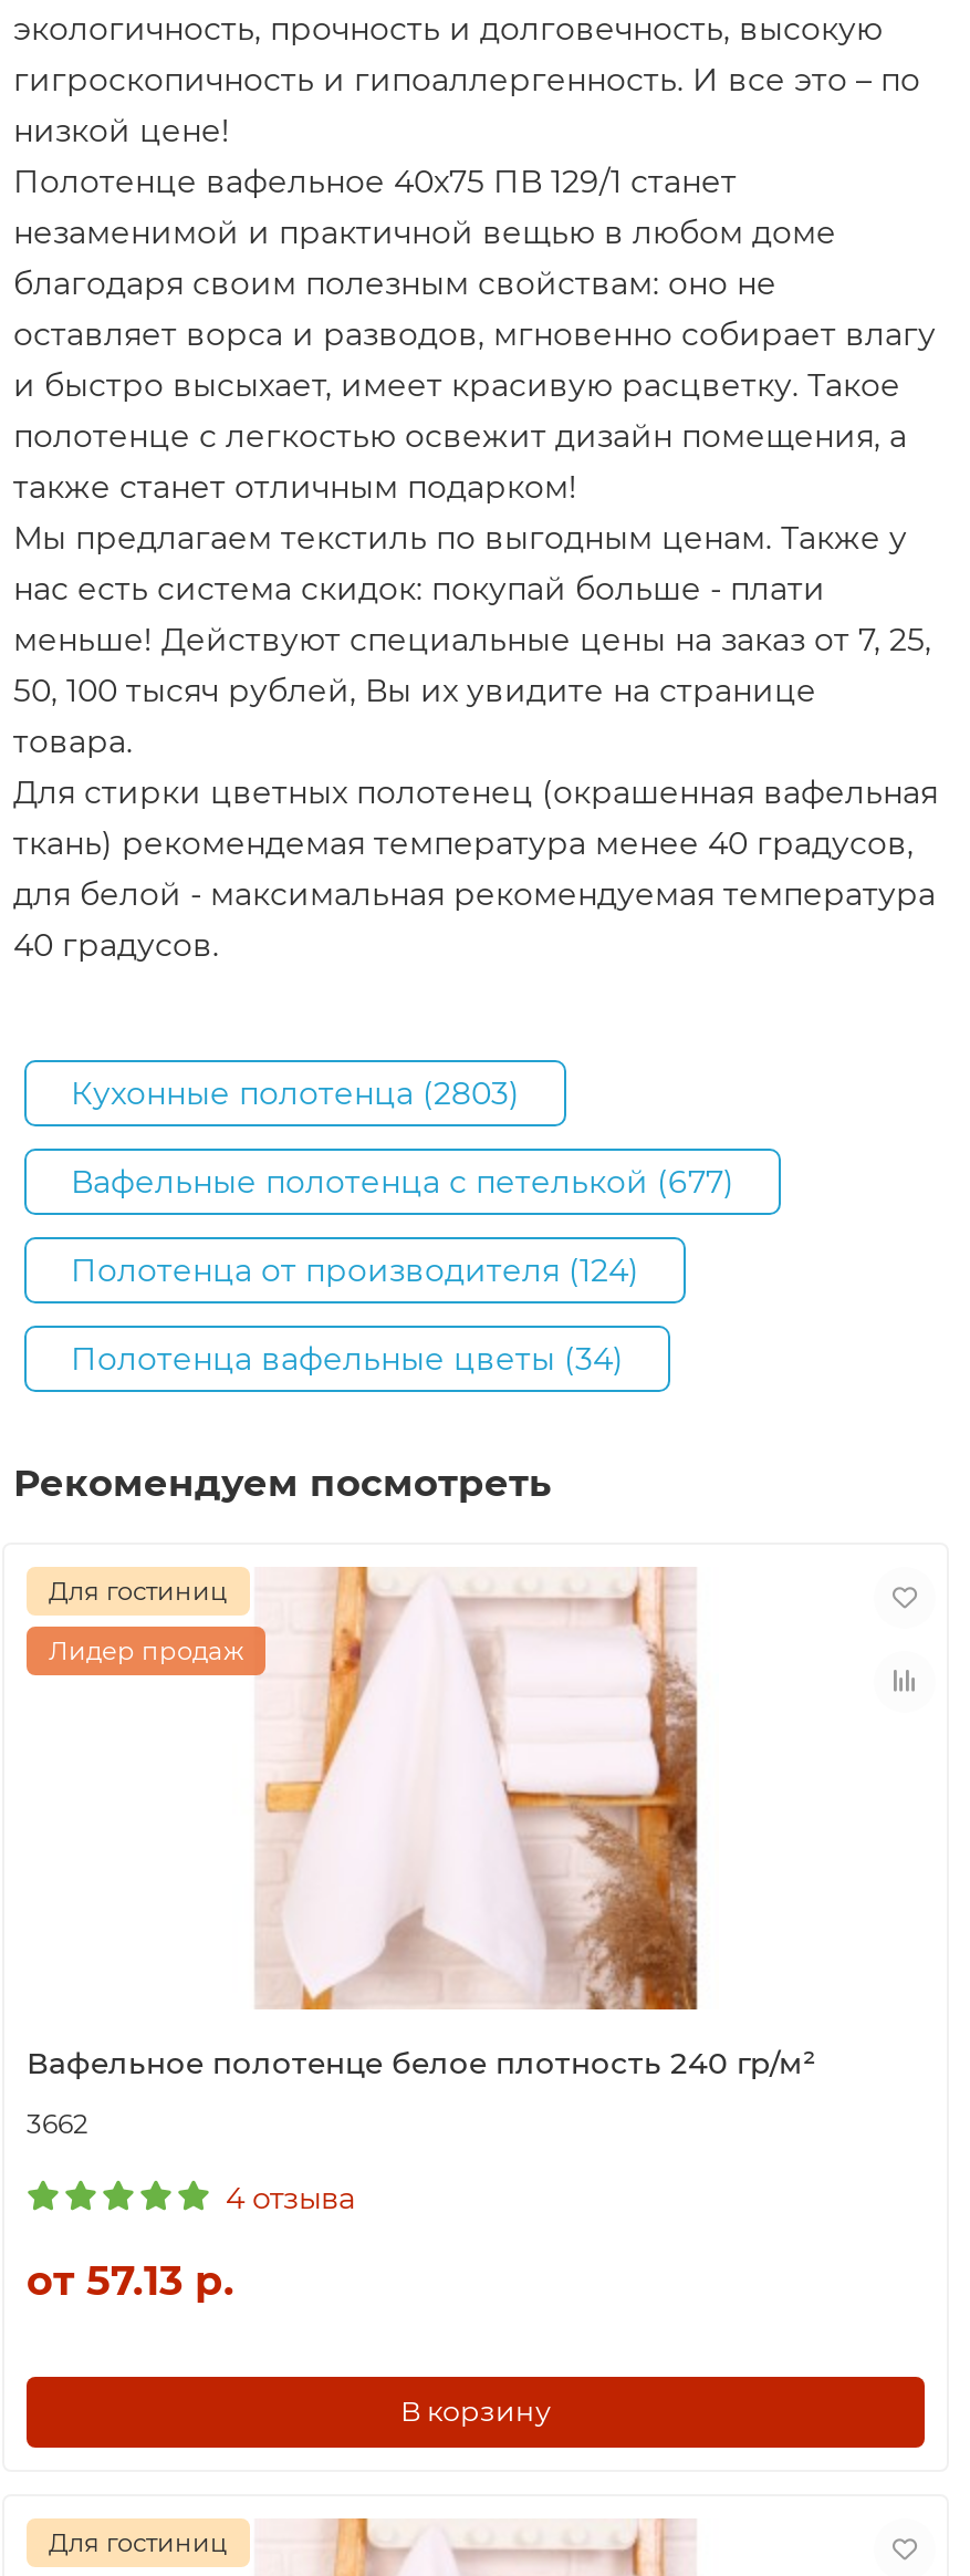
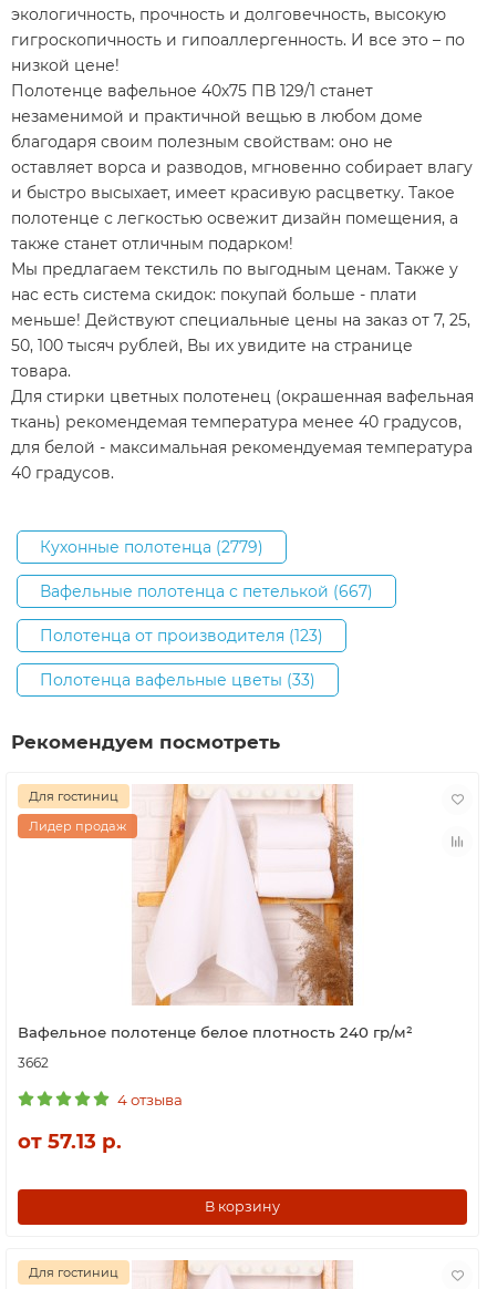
[71,1073,520,1113] Кухонные полотенца (2803) -> [40,537,263,557] Кухонные полотенца (2779)
[71,1162,734,1201] Вафельные полотенца с петелькой (677) -> [40,581,373,601] Вафельные полотенца с петелькой (667)
[71,1250,639,1290] Полотенца от производителя (124) -> [40,626,323,645] Полотенца от производителя (123)
[71,1339,624,1379] Полотенца вафельные цветы (34) -> [40,670,315,690] Полотенца вафельные цветы (33)

